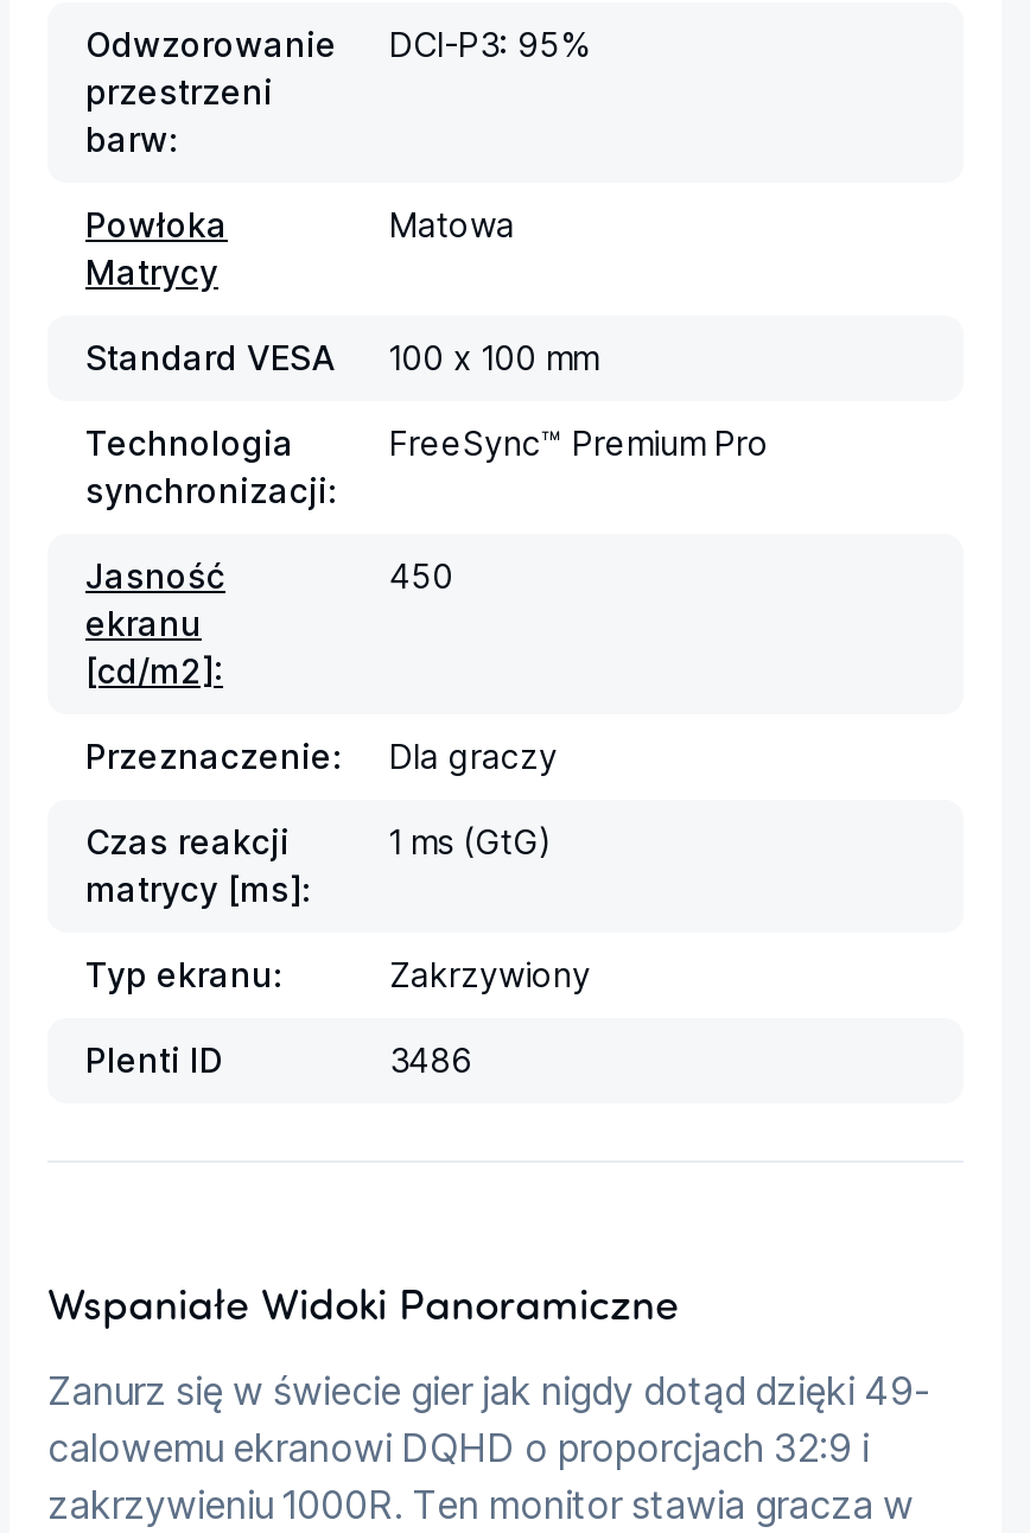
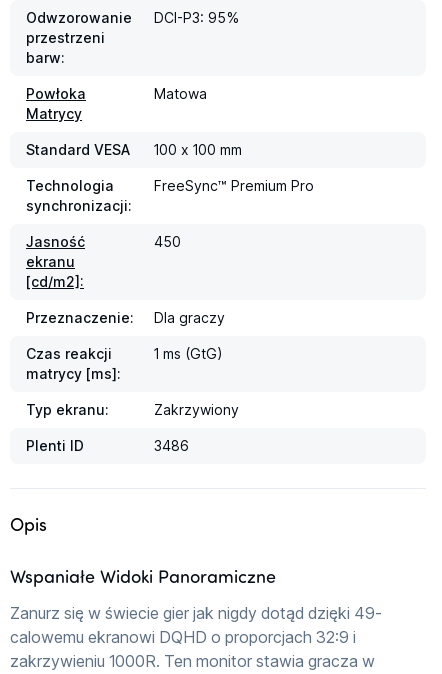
none -> [10,517,47,536] Opis

